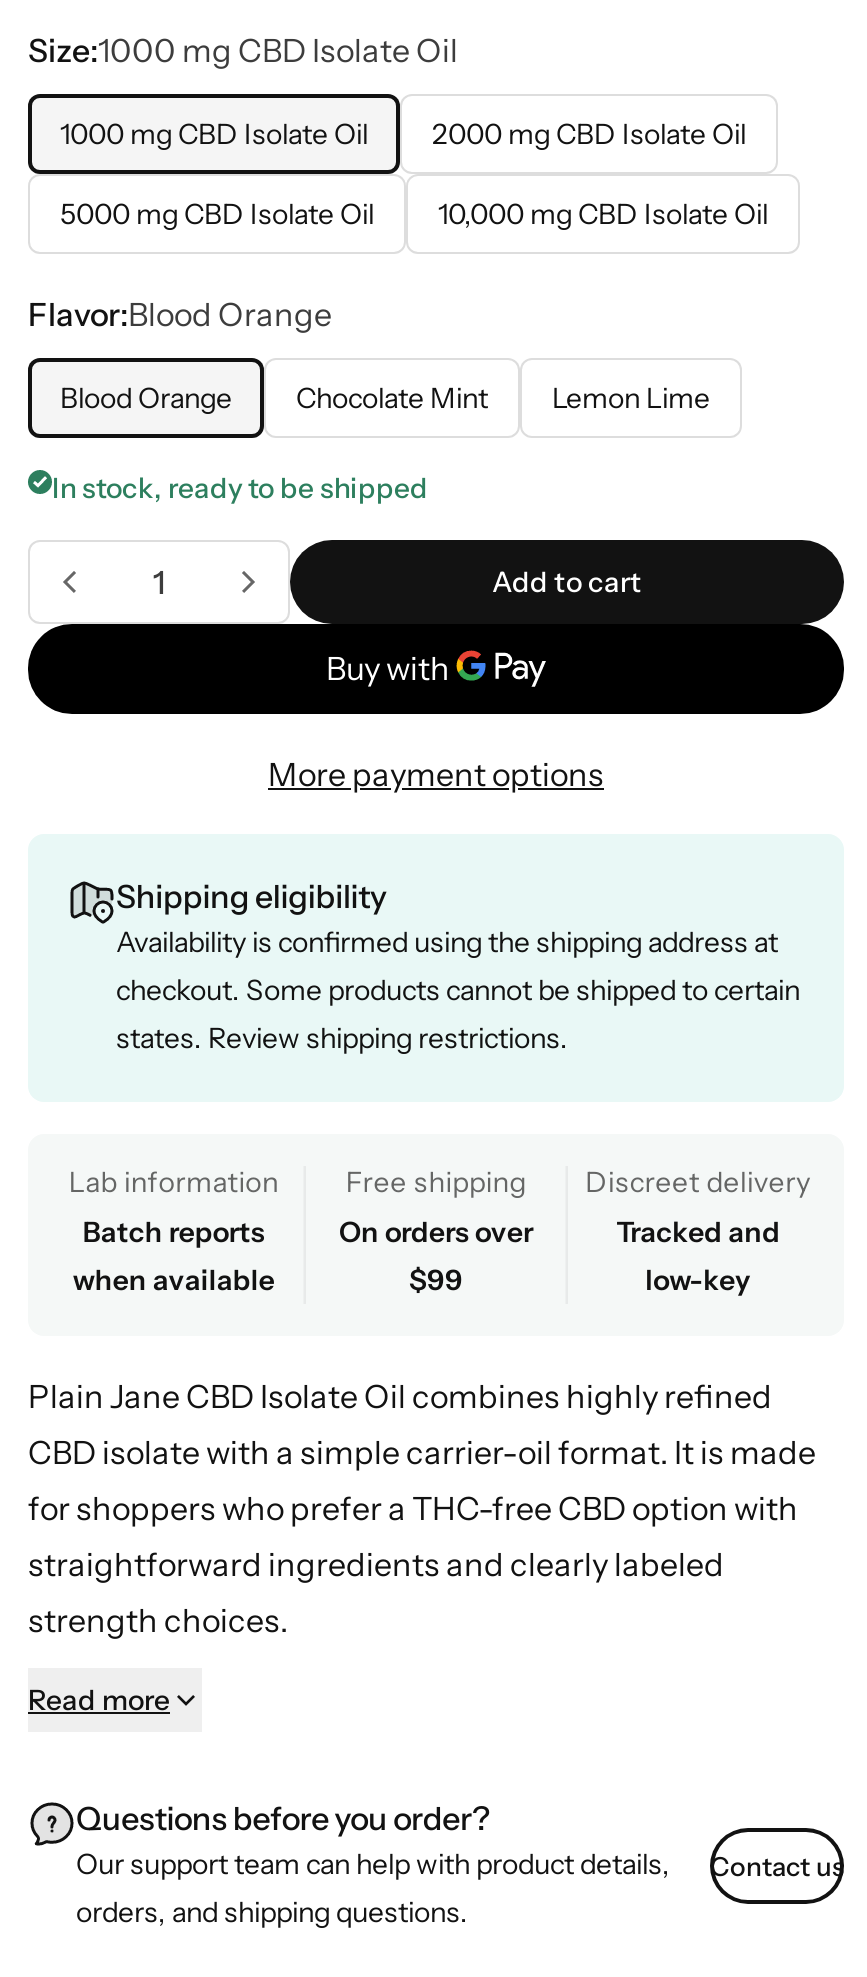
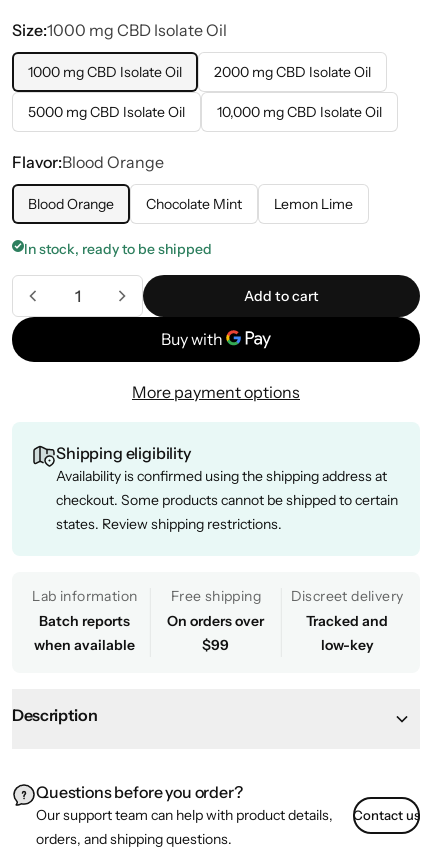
[28,1375,816,1718] Plain Jane CBD Isolate Oil combines highly refined | CBD isolate with a simple carrier-oil format. It is made | for shoppers who prefer a THC-free CBD option with | straightforward ingredients and clearly labeled | strength choices. | Read more -> [12,705,97,725] Description

